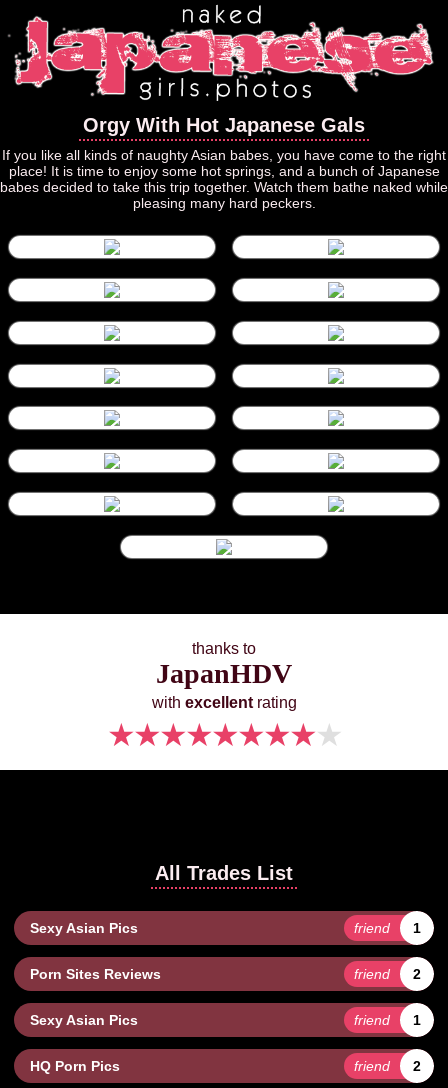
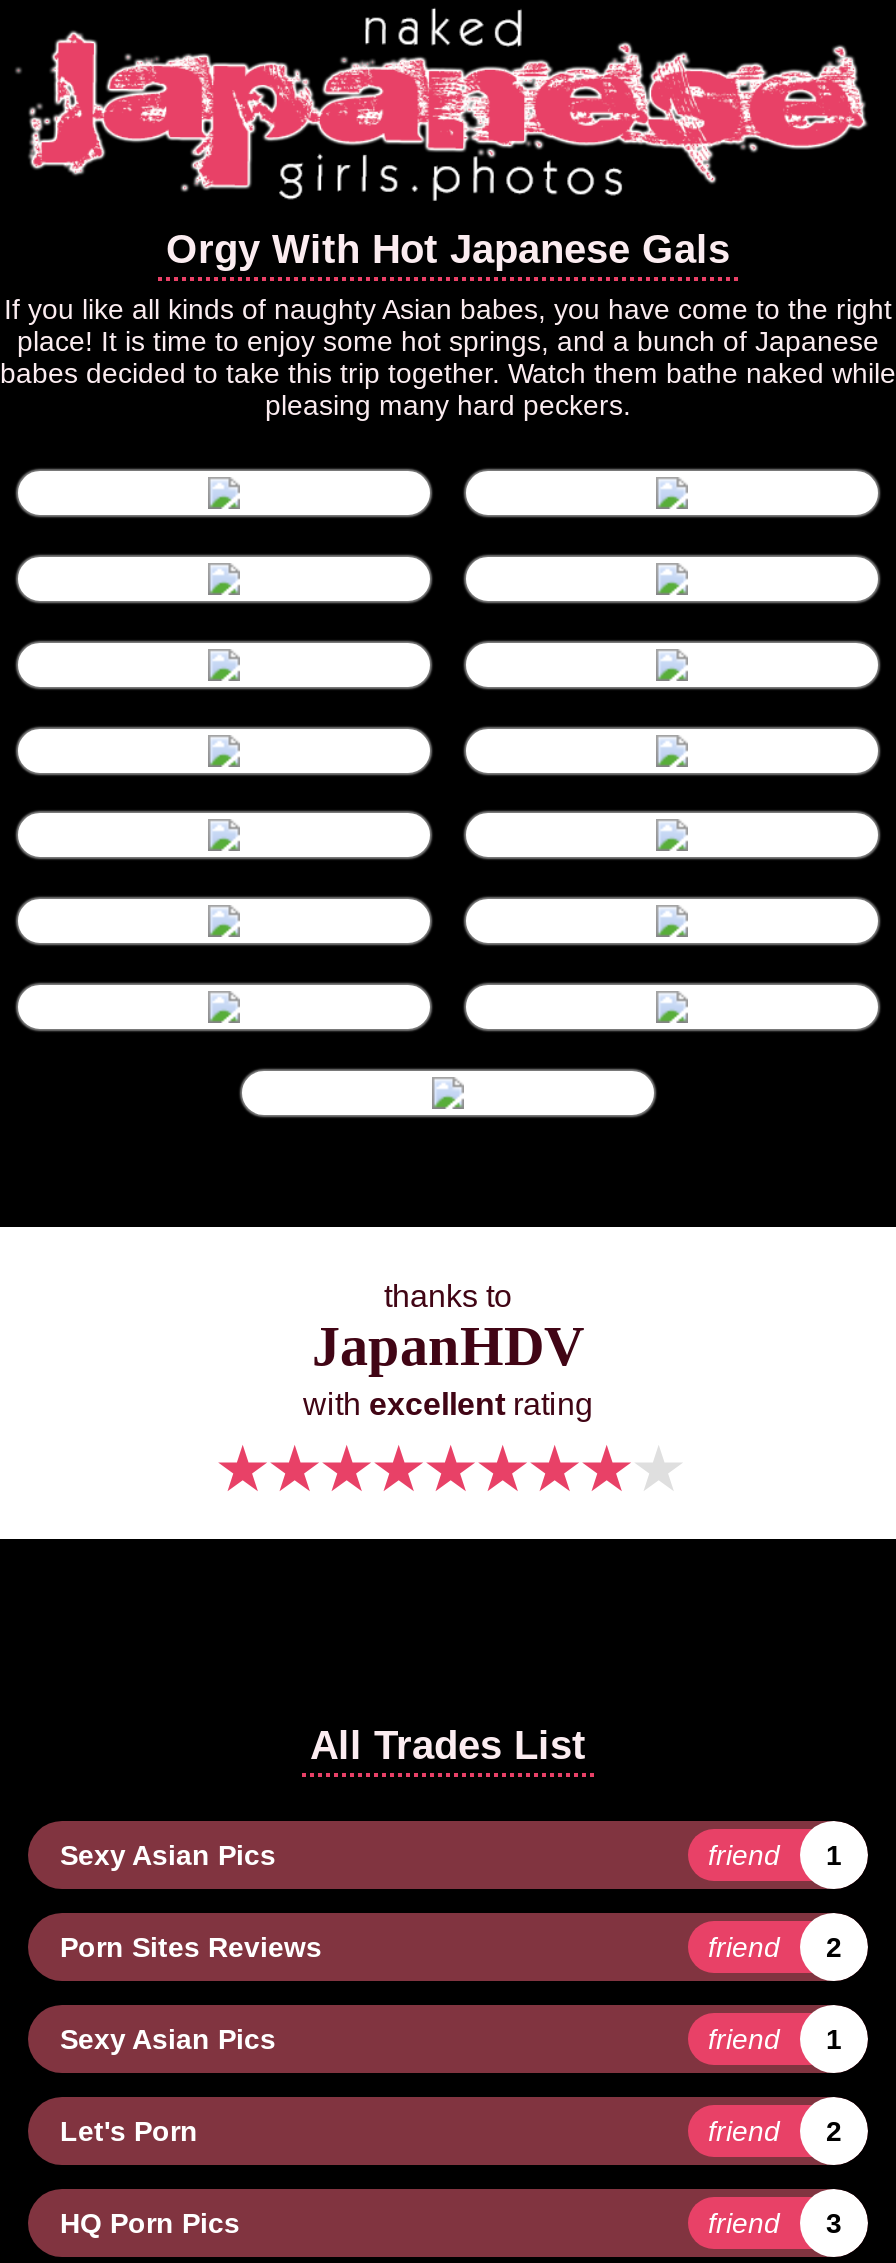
none -> [60,2115,842,2147] Let's Porn | friend | 2
[354,1058,421,1074] friend 2 -> [708,2207,842,2239] friend 3

